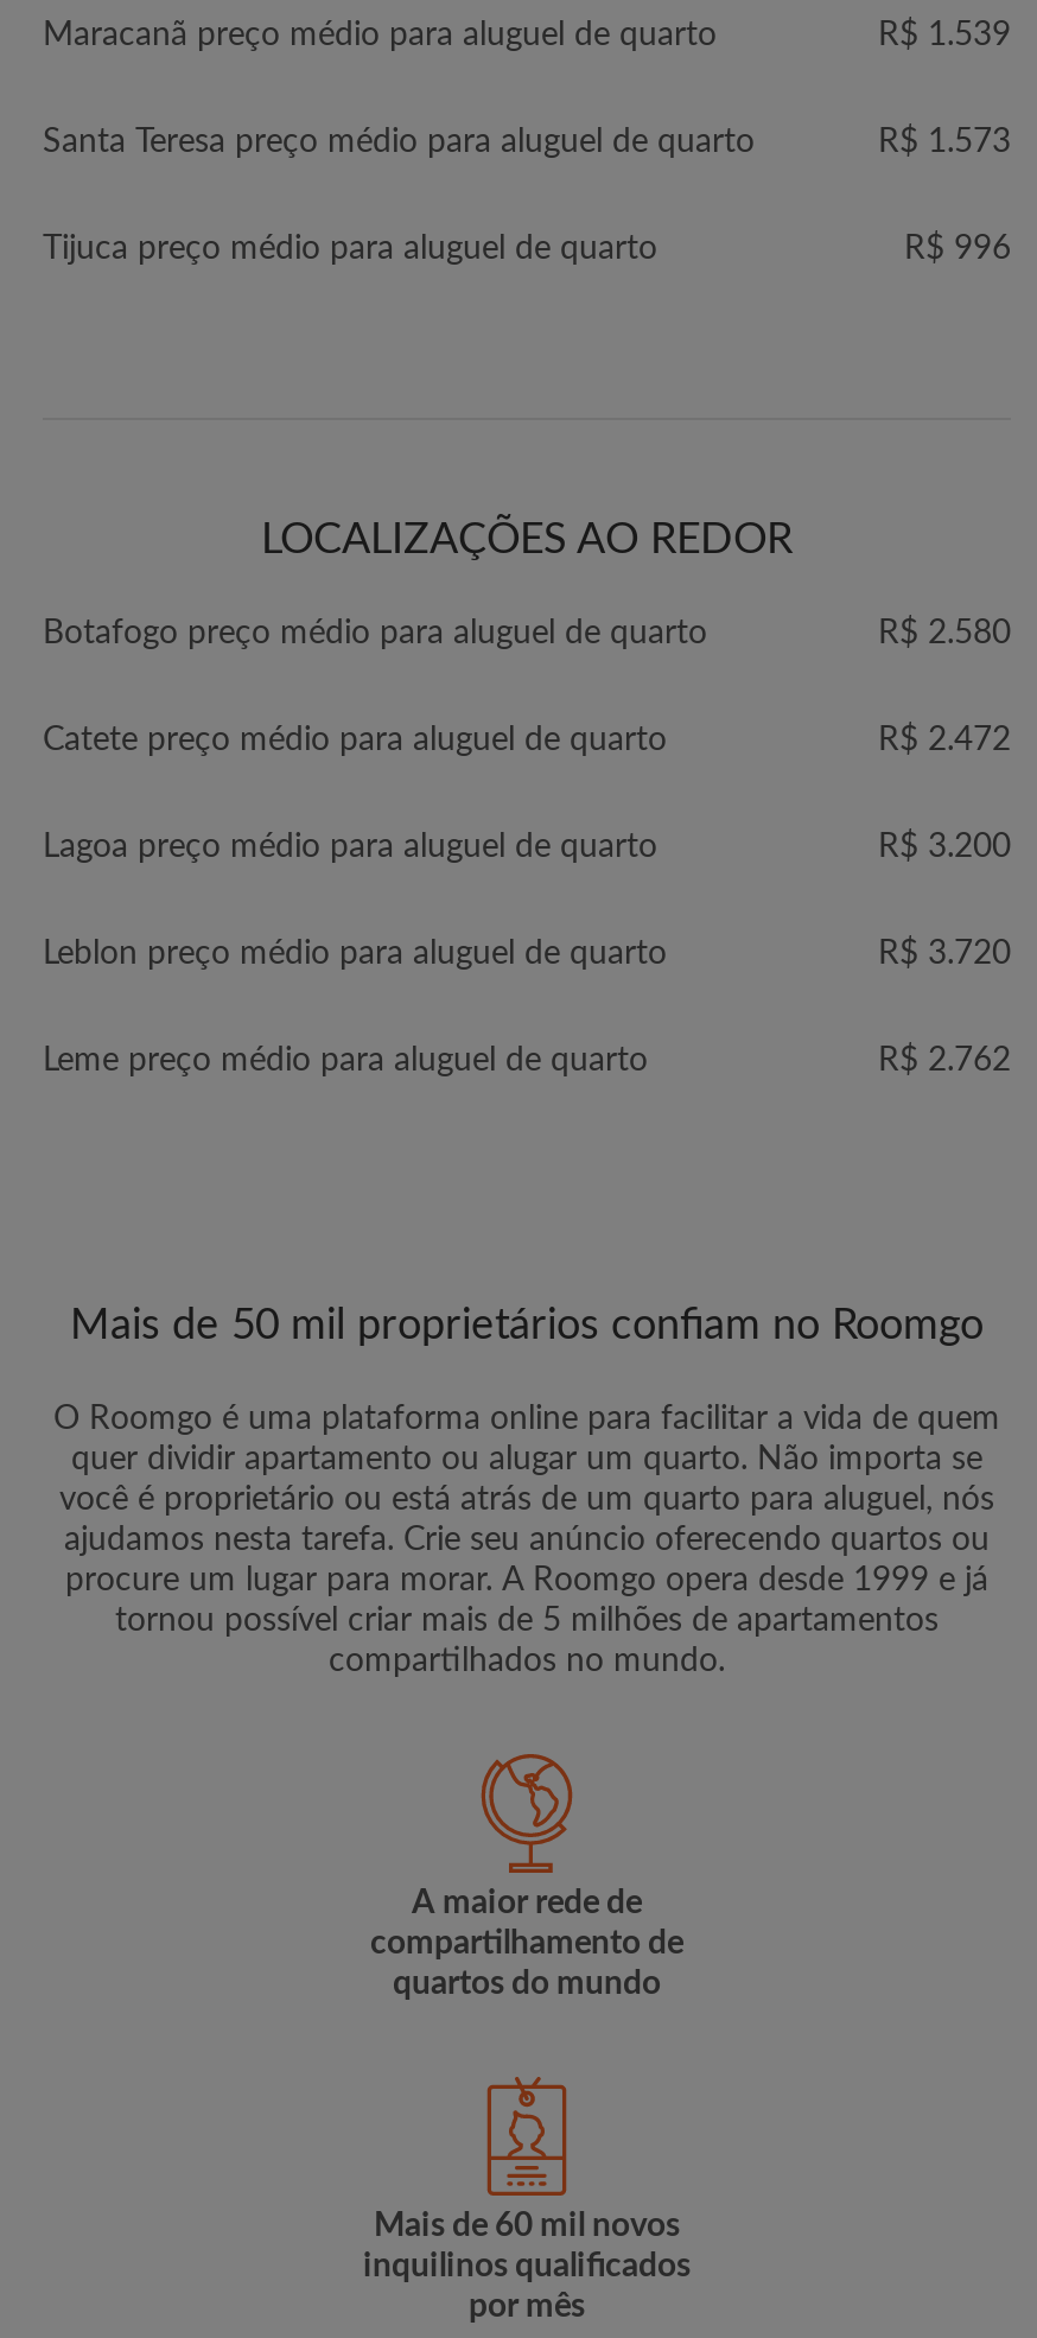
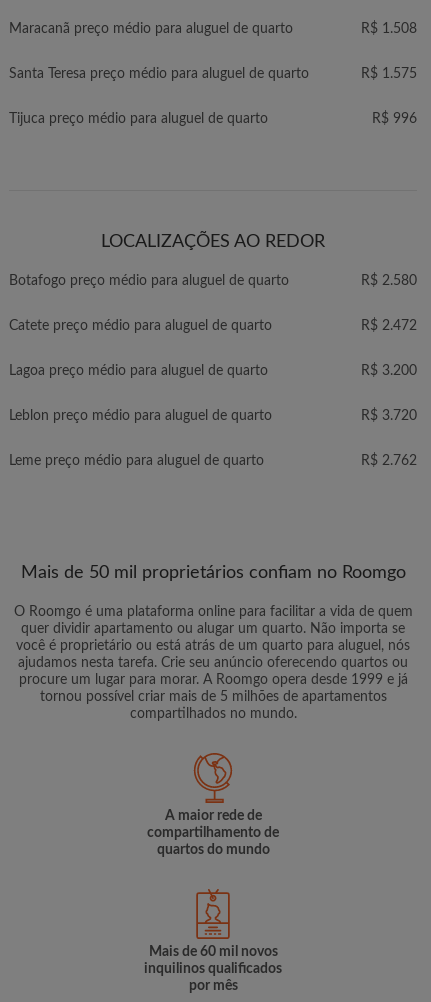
[878,19,1011,52] R$ 1.539 -> [361,22,417,36] R$ 1.508
[878,126,1011,159] R$ 1.573 -> [361,67,417,81] R$ 1.575

